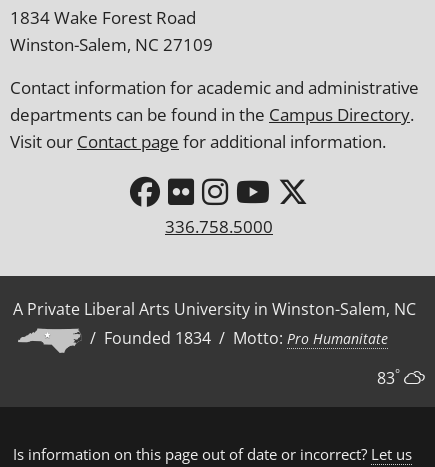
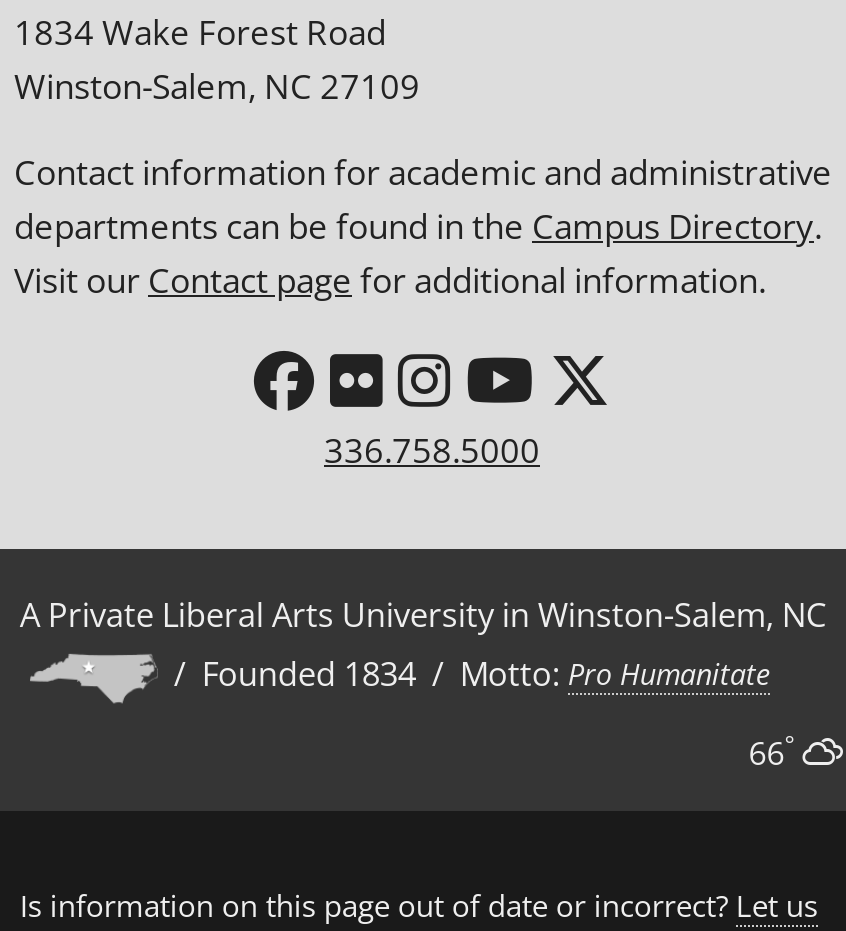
[377,365,400,389] 83° -> [748,726,794,774] 66°

